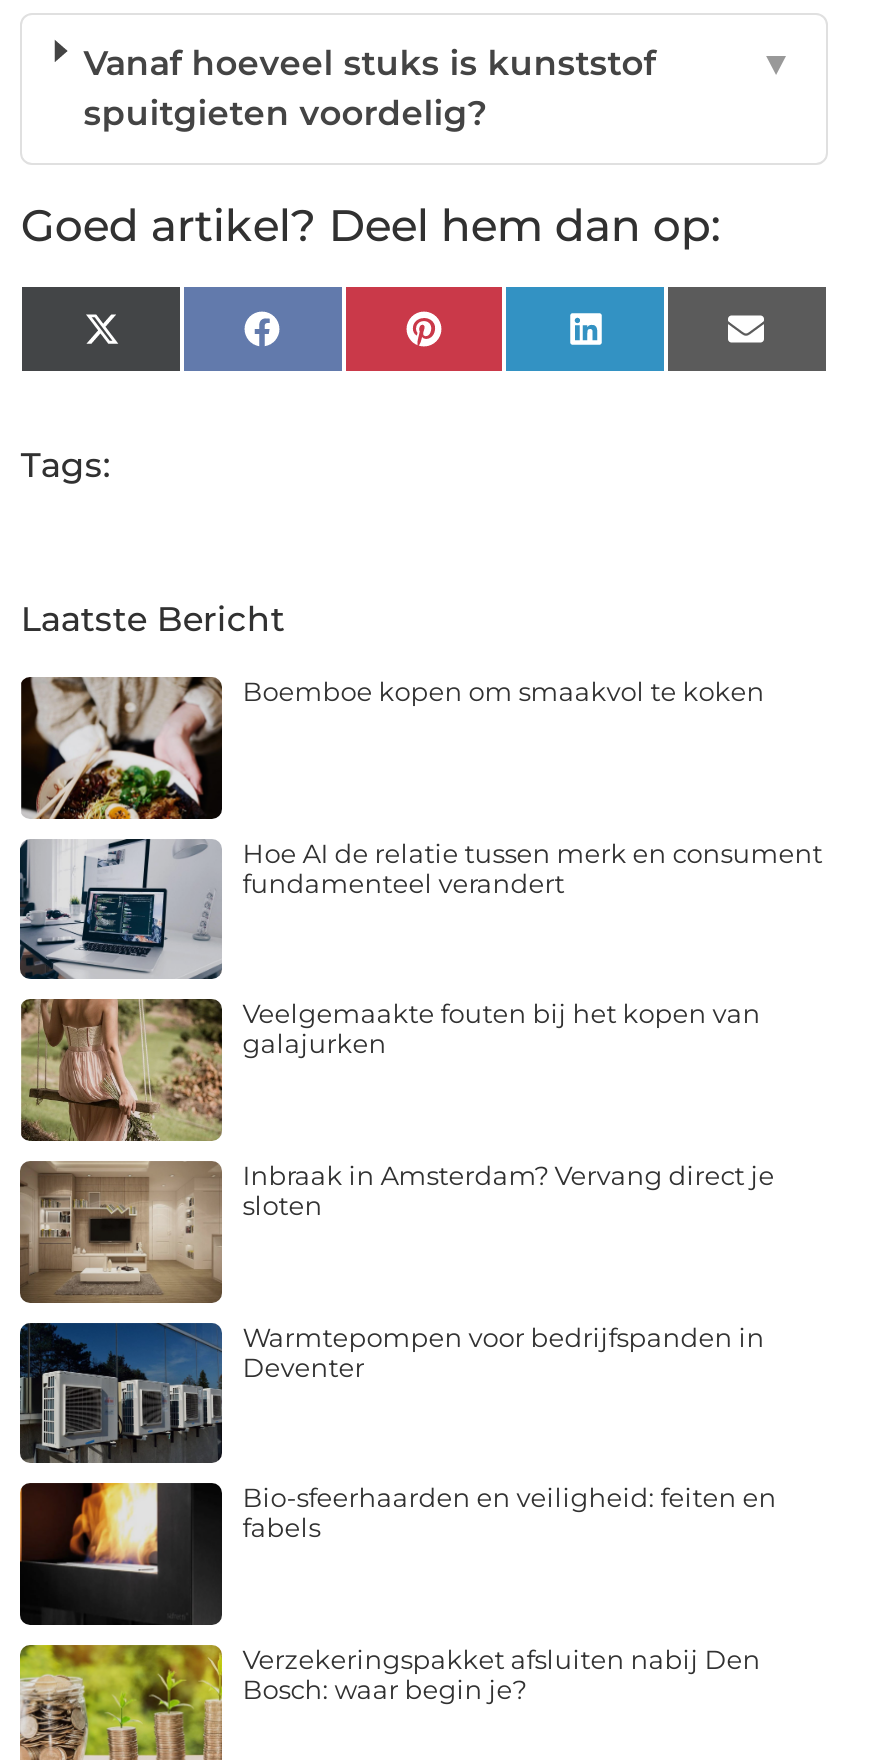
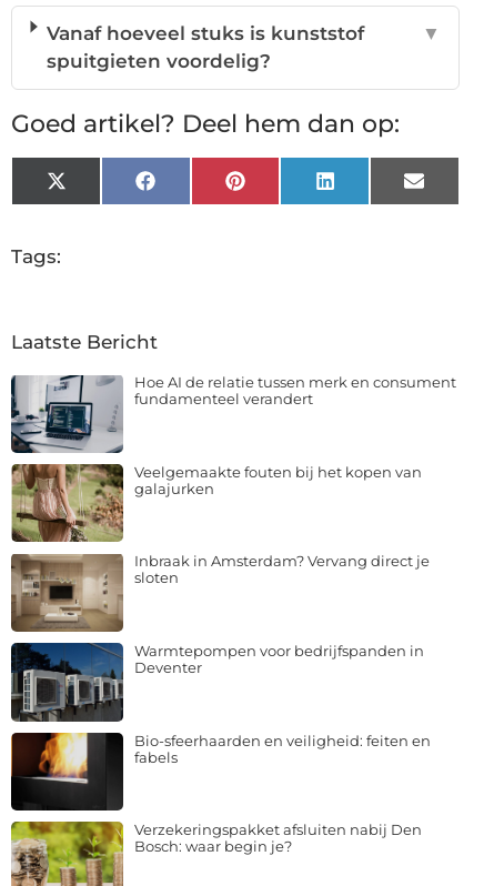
[18,675,764,821] [image] | Boemboe kopen om smaakvol te koken -> none

